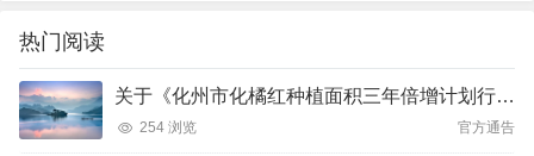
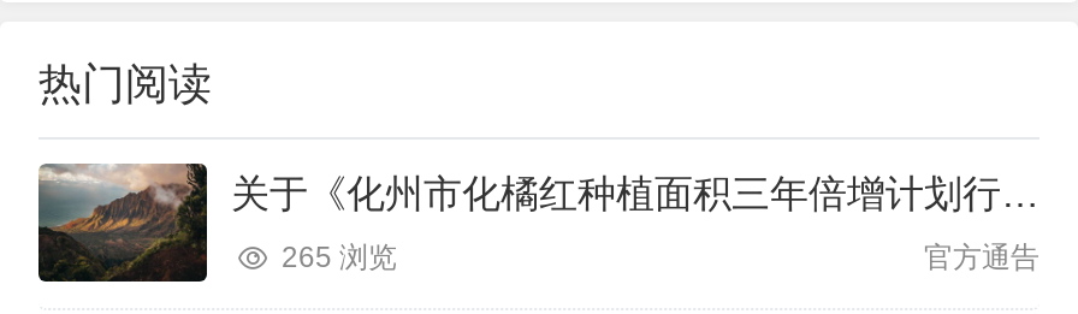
[18,80,197,141] [image] | 254 浏览 -> [36,161,397,282] [image] | 265 浏览

